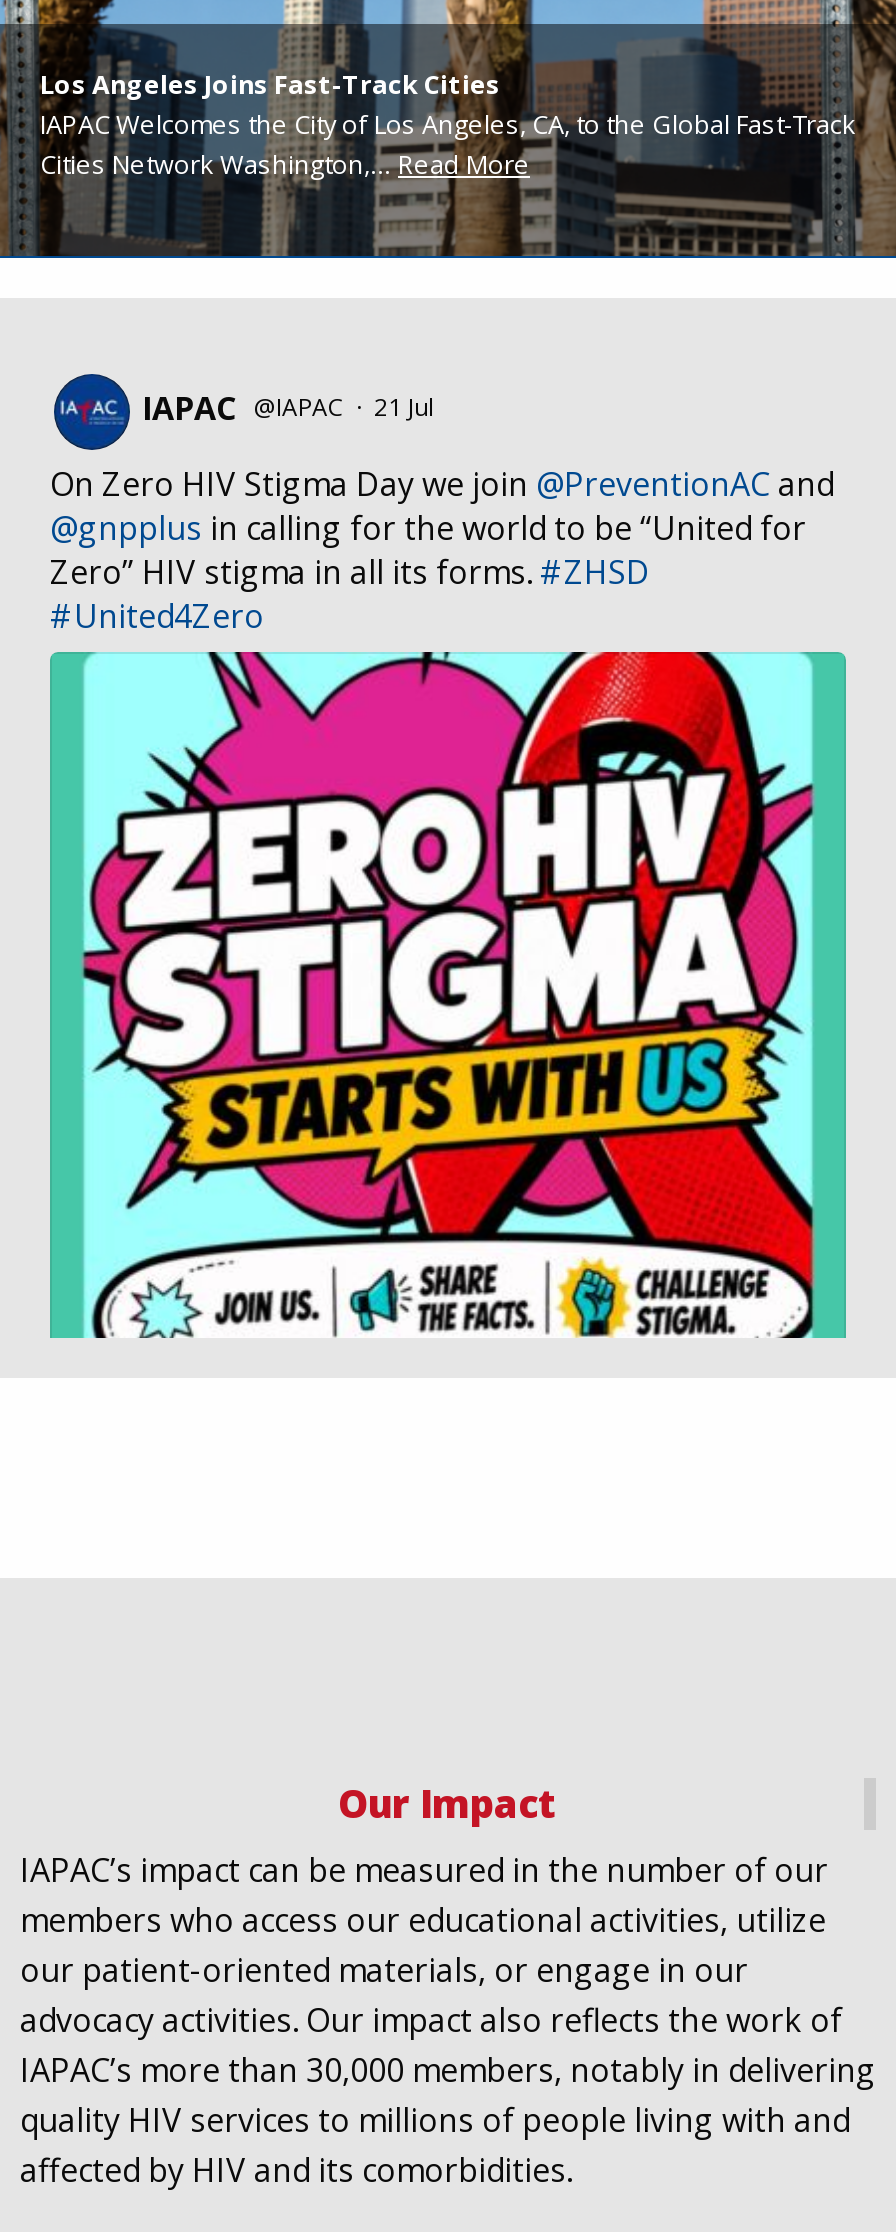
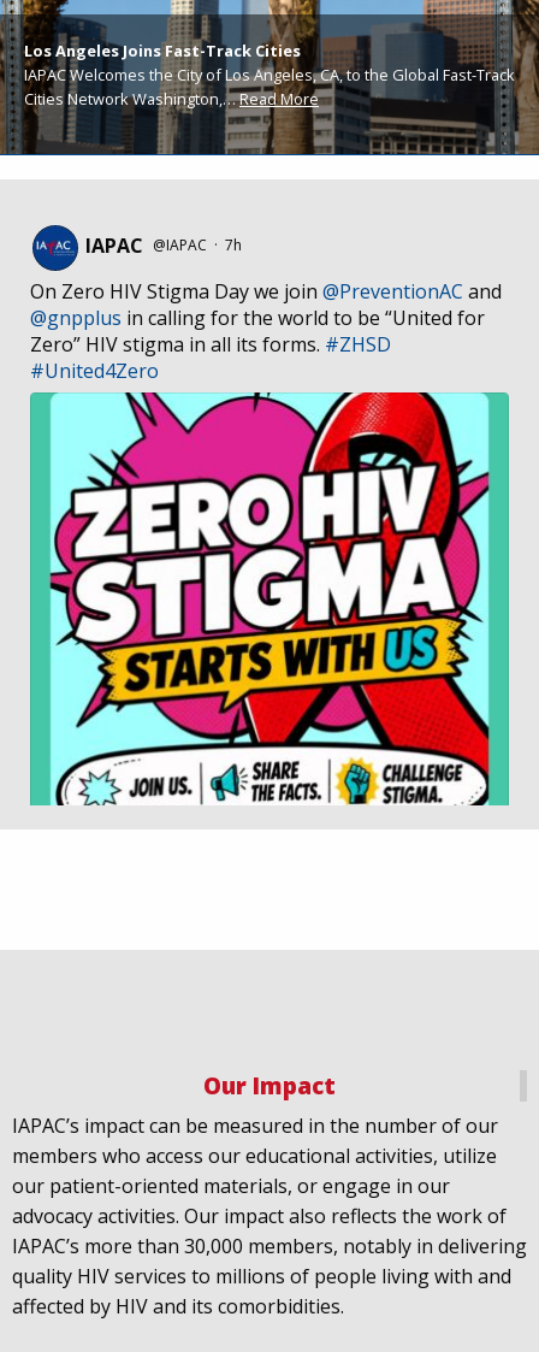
[142,386,440,430] IAPAC @IAPAC · 21 Jul -> [85,232,245,259] IAPAC @IAPAC · 7h

